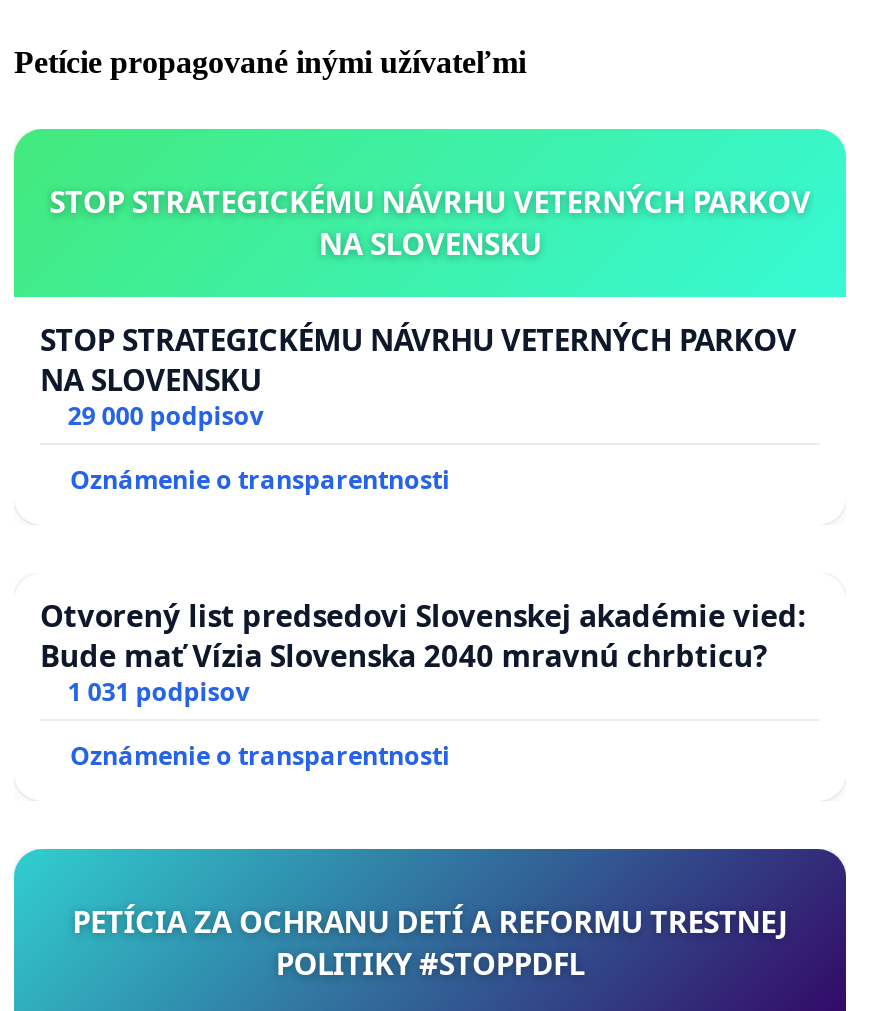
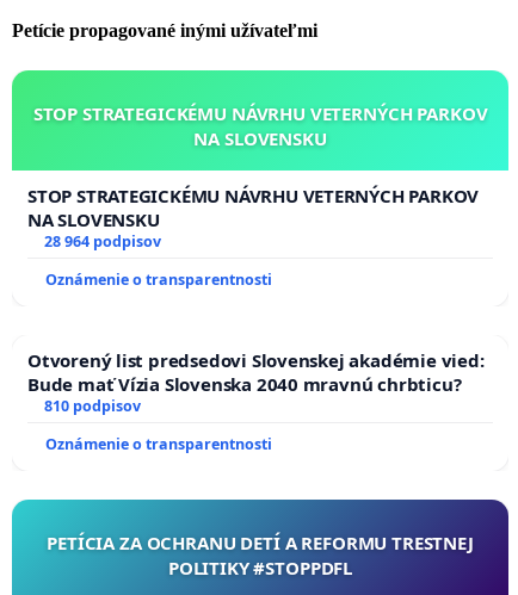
[68,400,264,434] 29 000 podpisov -> [44,232,161,252] 28 964 podpisov
[68,676,250,710] 1 031 podpisov -> [44,396,141,416] 810 podpisov

